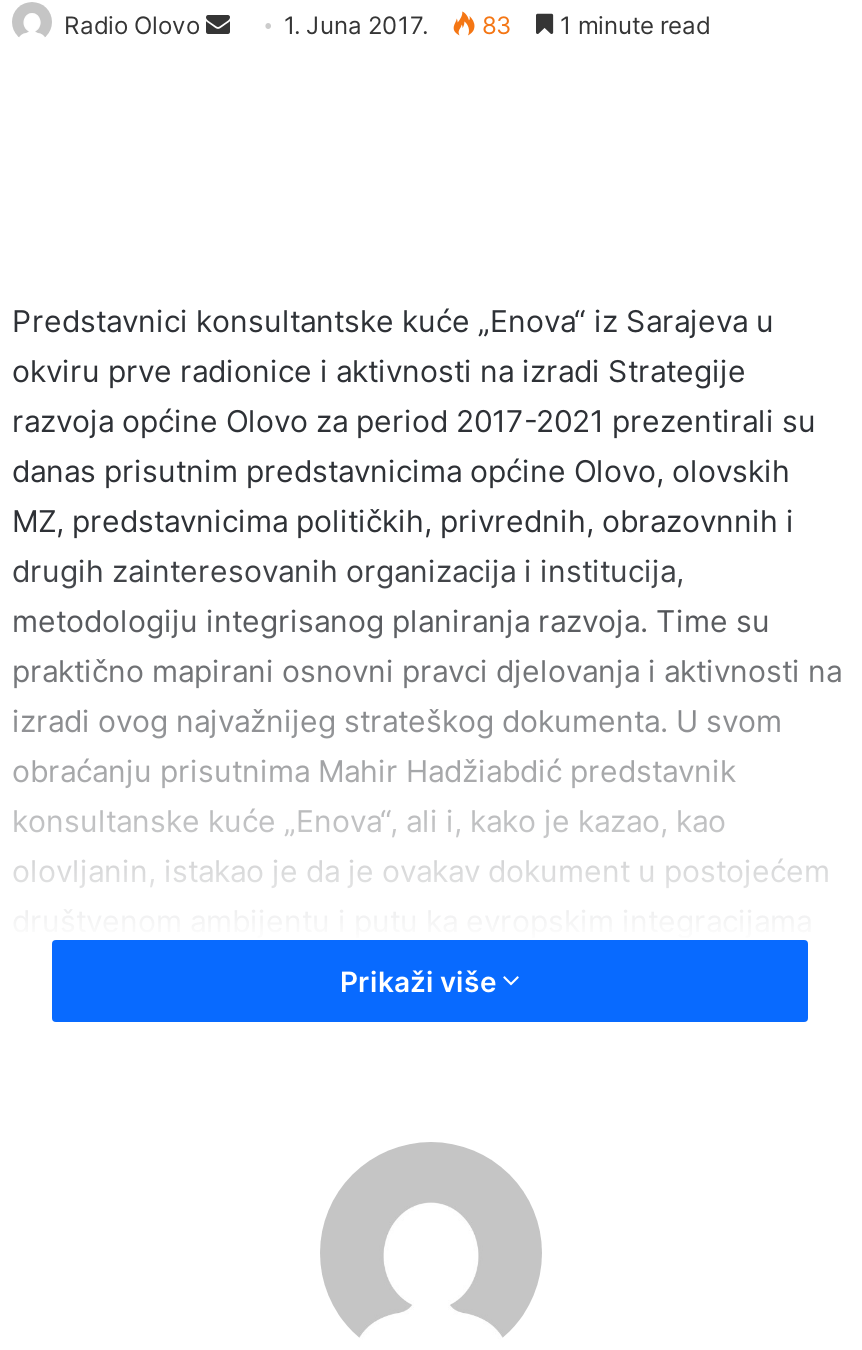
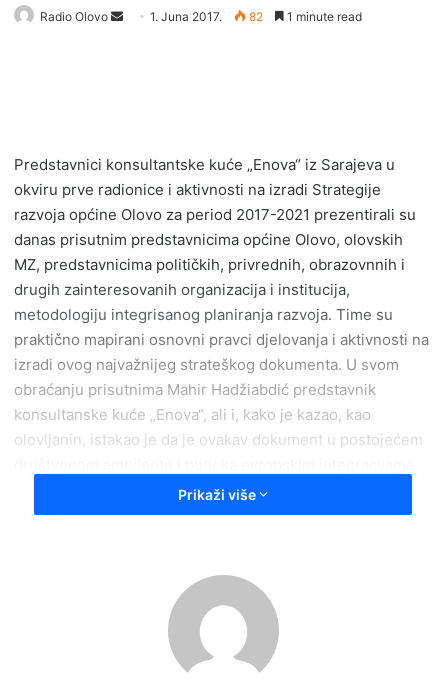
[476,9,512,39] 83 -> [246,9,263,24] 82

